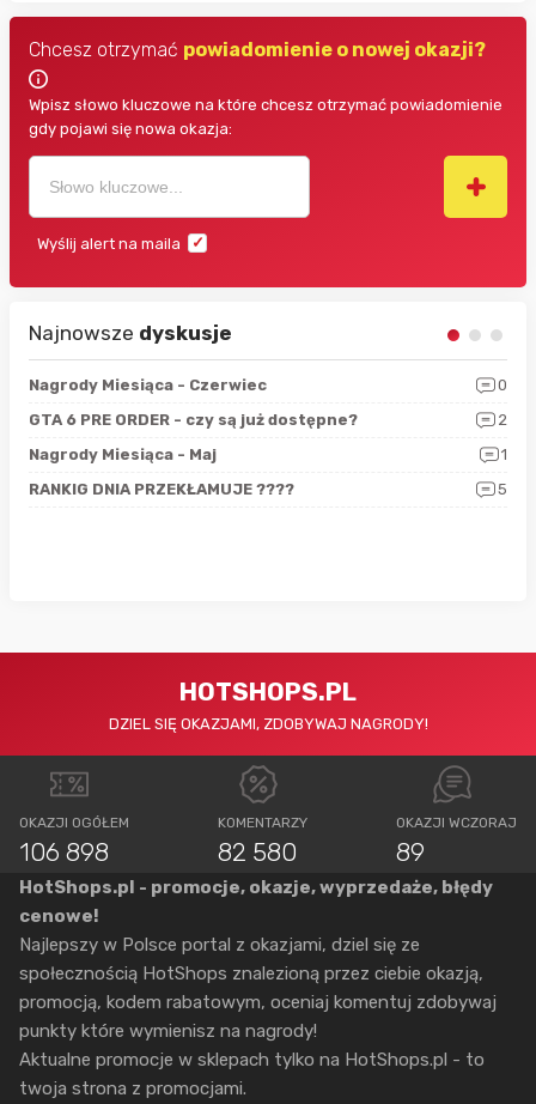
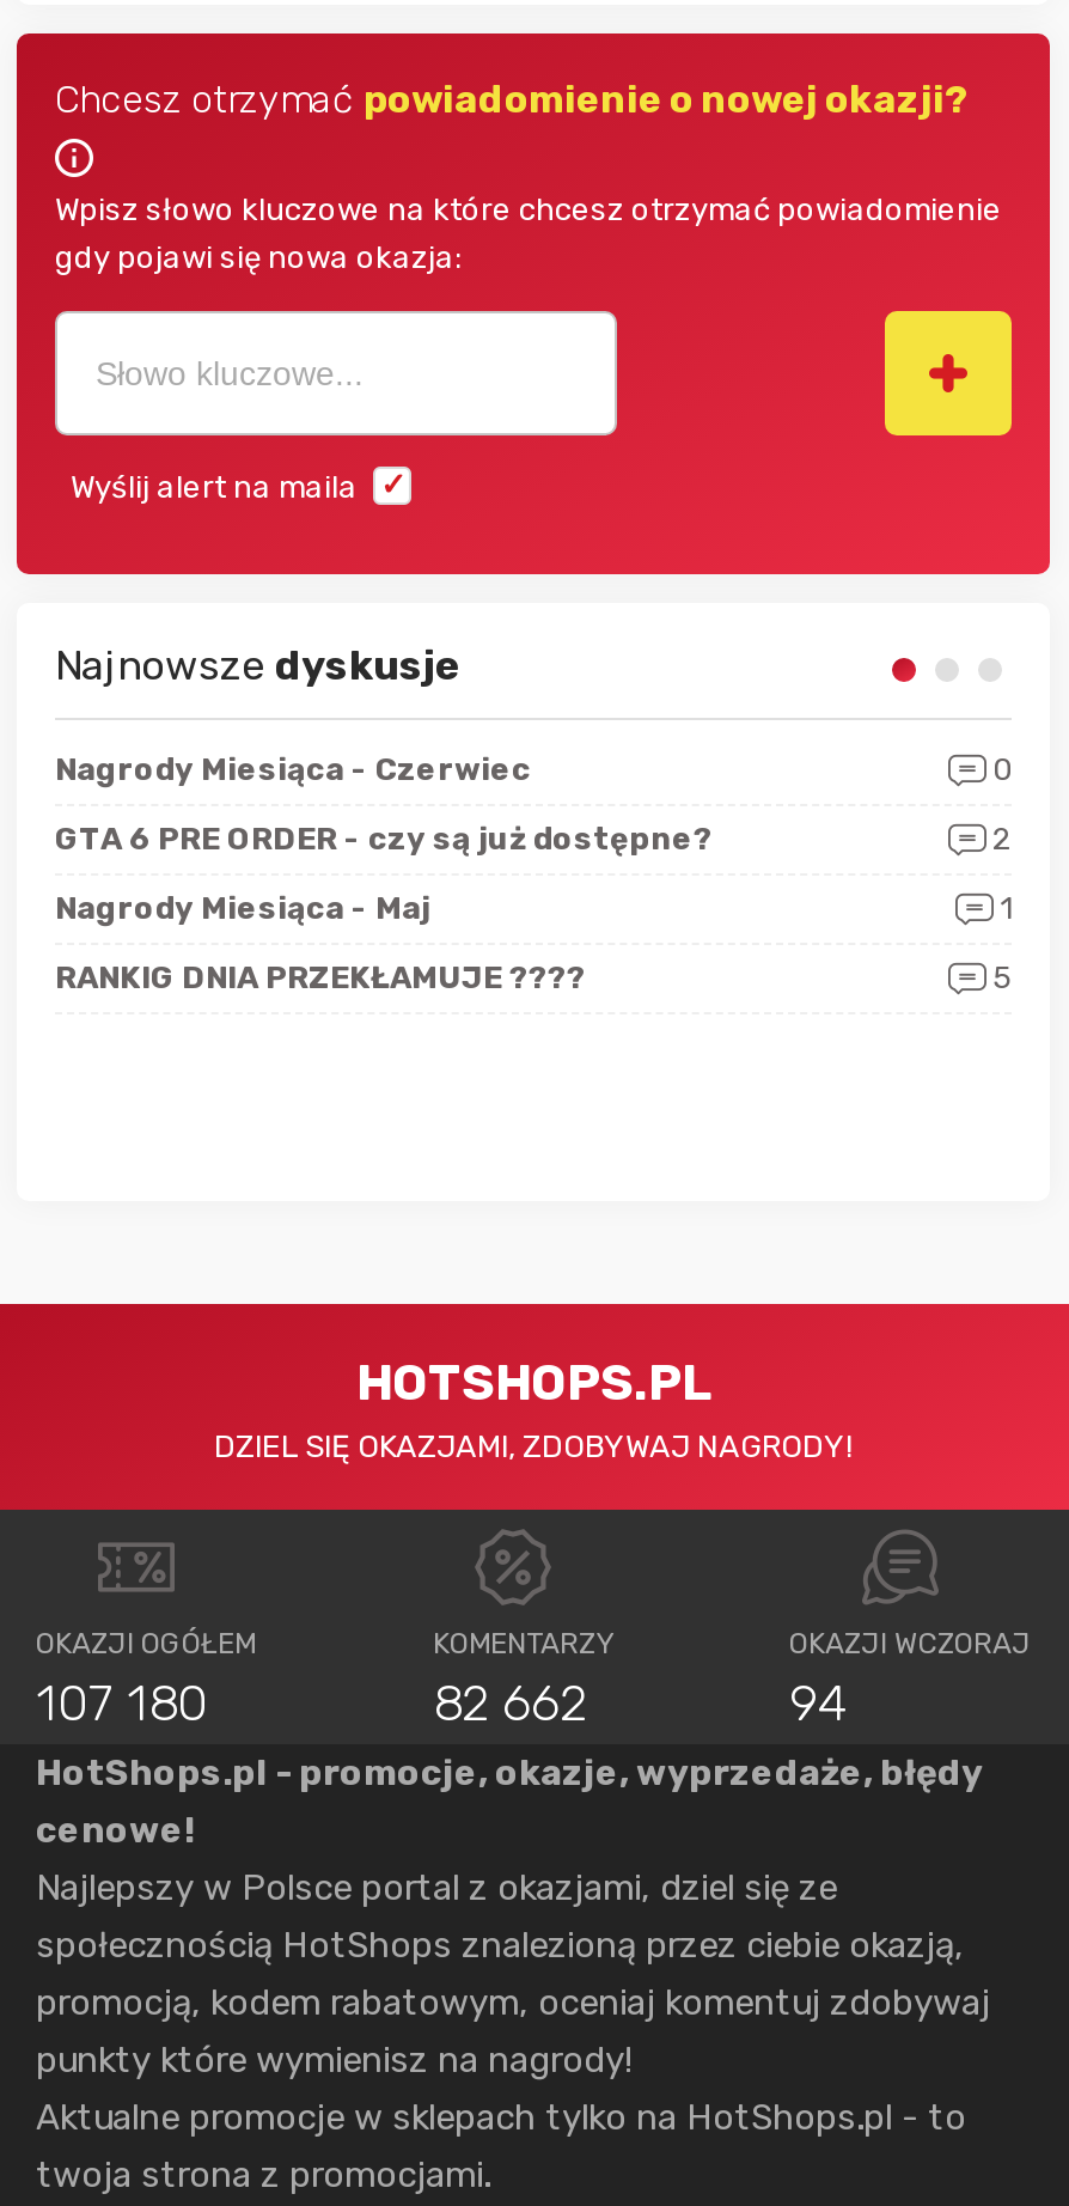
[19,836,109,866] 106 898 -> [36,1671,208,1731] 107 180
[218,836,297,866] 82 580 -> [433,1671,588,1731] 82 662
[396,836,425,866] 89 -> [789,1671,847,1731] 94

